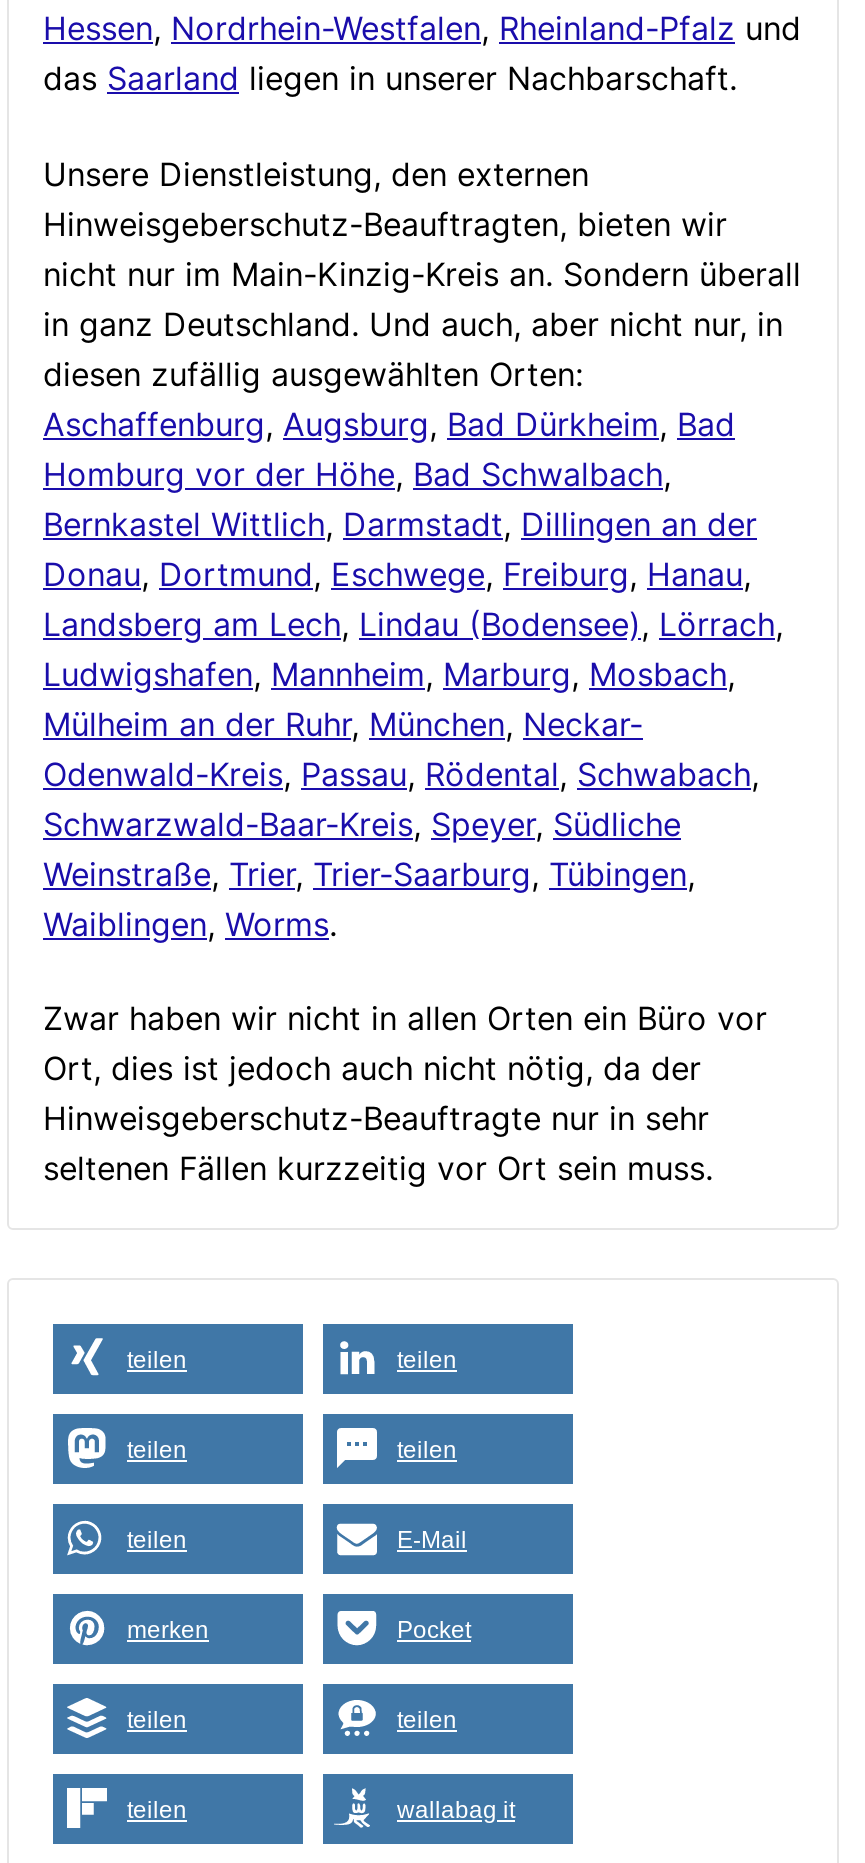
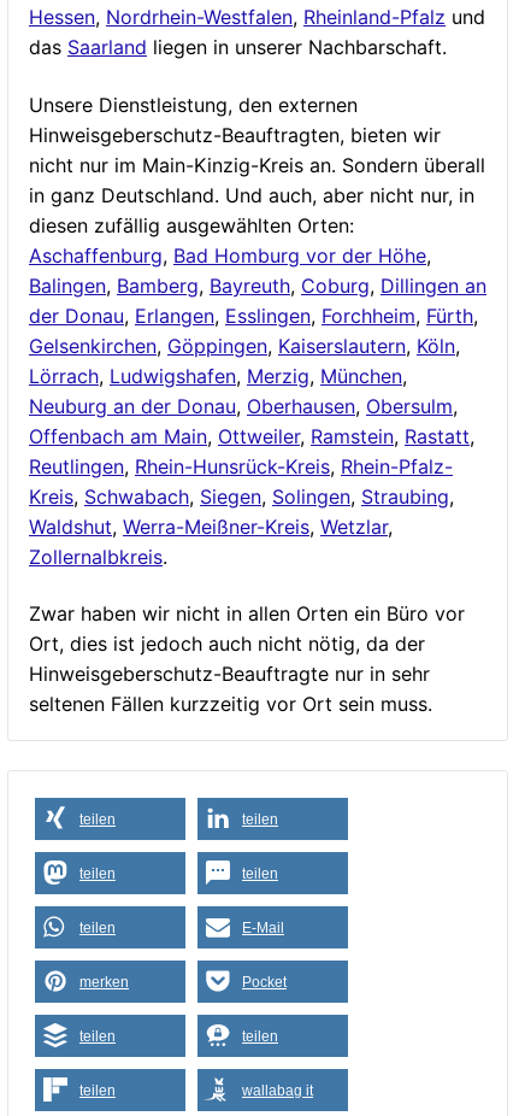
[43,403,783,943] Aschaffenburg, Augsburg, Bad Dürkheim, Bad | Homburg vor der Höhe, Bad Schwalbach, | Bernkastel Wittlich, Darmstadt, Dillingen an der | Donau, Dortmund, Eschwege, Freiburg, Hanau, | Landsberg am Lech, Lindau (Bodensee), Lörrach, | Ludwigshafen, Mannheim, Marburg, Mosbach, | Mülheim an der Ruhr, München, Neckar- | Odenwald-Kreis, Passau, Rödental, Schwabach, | Schwarzwald-Baar-Kreis, Speyer, Südliche | Weinstraße, Trier, Trier-Saarburg, Tübingen, | Waiblingen, Worms. -> [29,243,486,568] Aschaffenburg, Bad Homburg vor der Höhe, | Balingen, Bamberg, Bayreuth, Coburg, Dillingen an | der Donau, Erlangen, Esslingen, Forchheim, Fürth, | Gelsenkirchen, Göppingen, Kaiserslautern, Köln, | Lörrach, Ludwigshafen, Merzig, München, | Neuburg an der Donau, Oberhausen, Obersulm, | Offenbach am Main, Ottweiler, Ramstein, Rastatt, | Reutlingen, Rhein-Hunsrück-Kreis, Rhein-Pfalz- | Kreis, Schwabach, Siegen, Solingen, Straubing, | Waldshut, Werra-Meißner-Kreis, Wetzlar, | Zollernalbkreis.

